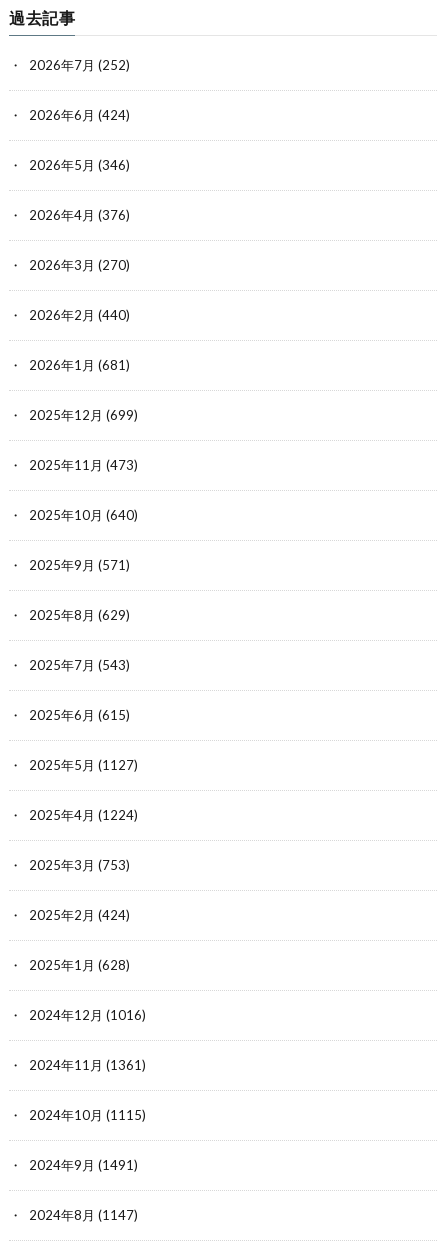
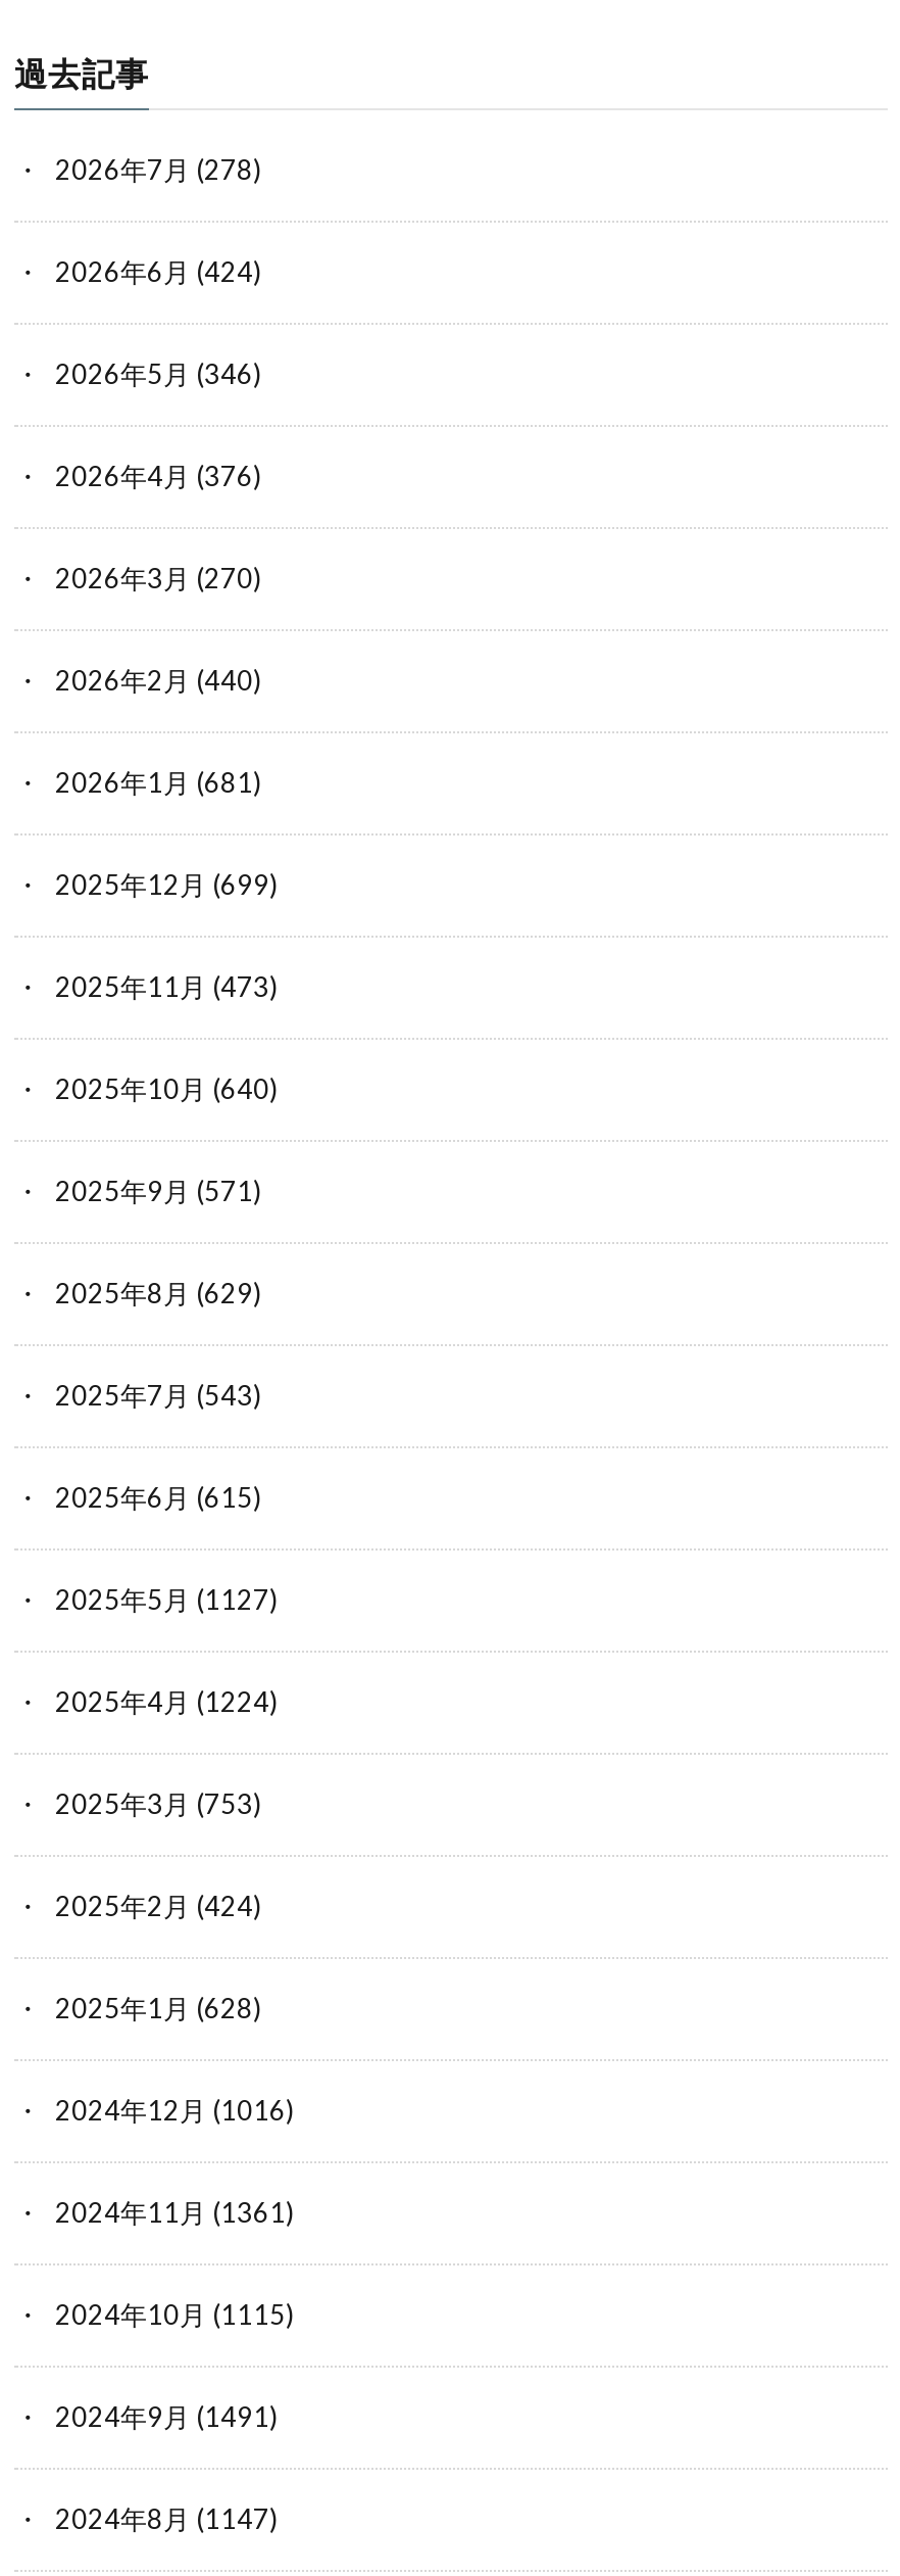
[29,57,130,73] 2026年7月(252) -> [55,153,261,186] 2026年7月(278)

